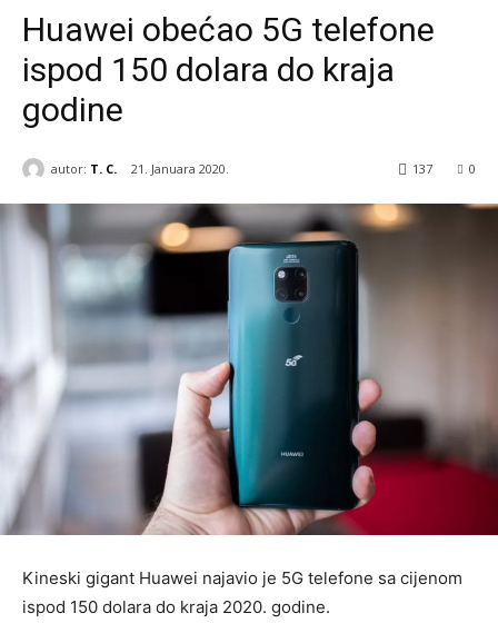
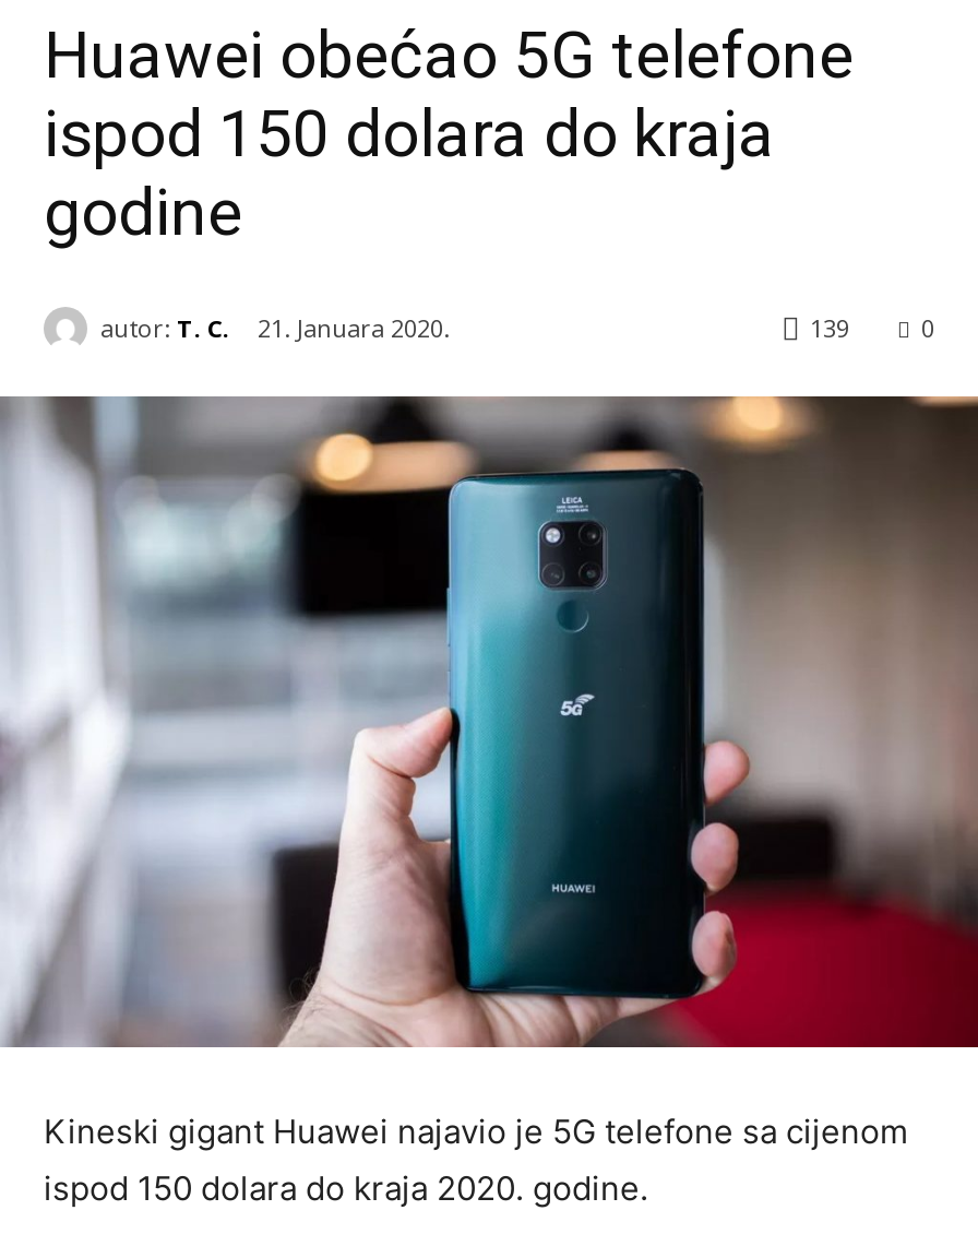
[412,160,432,177] 137 -> [810,311,849,344] 139

